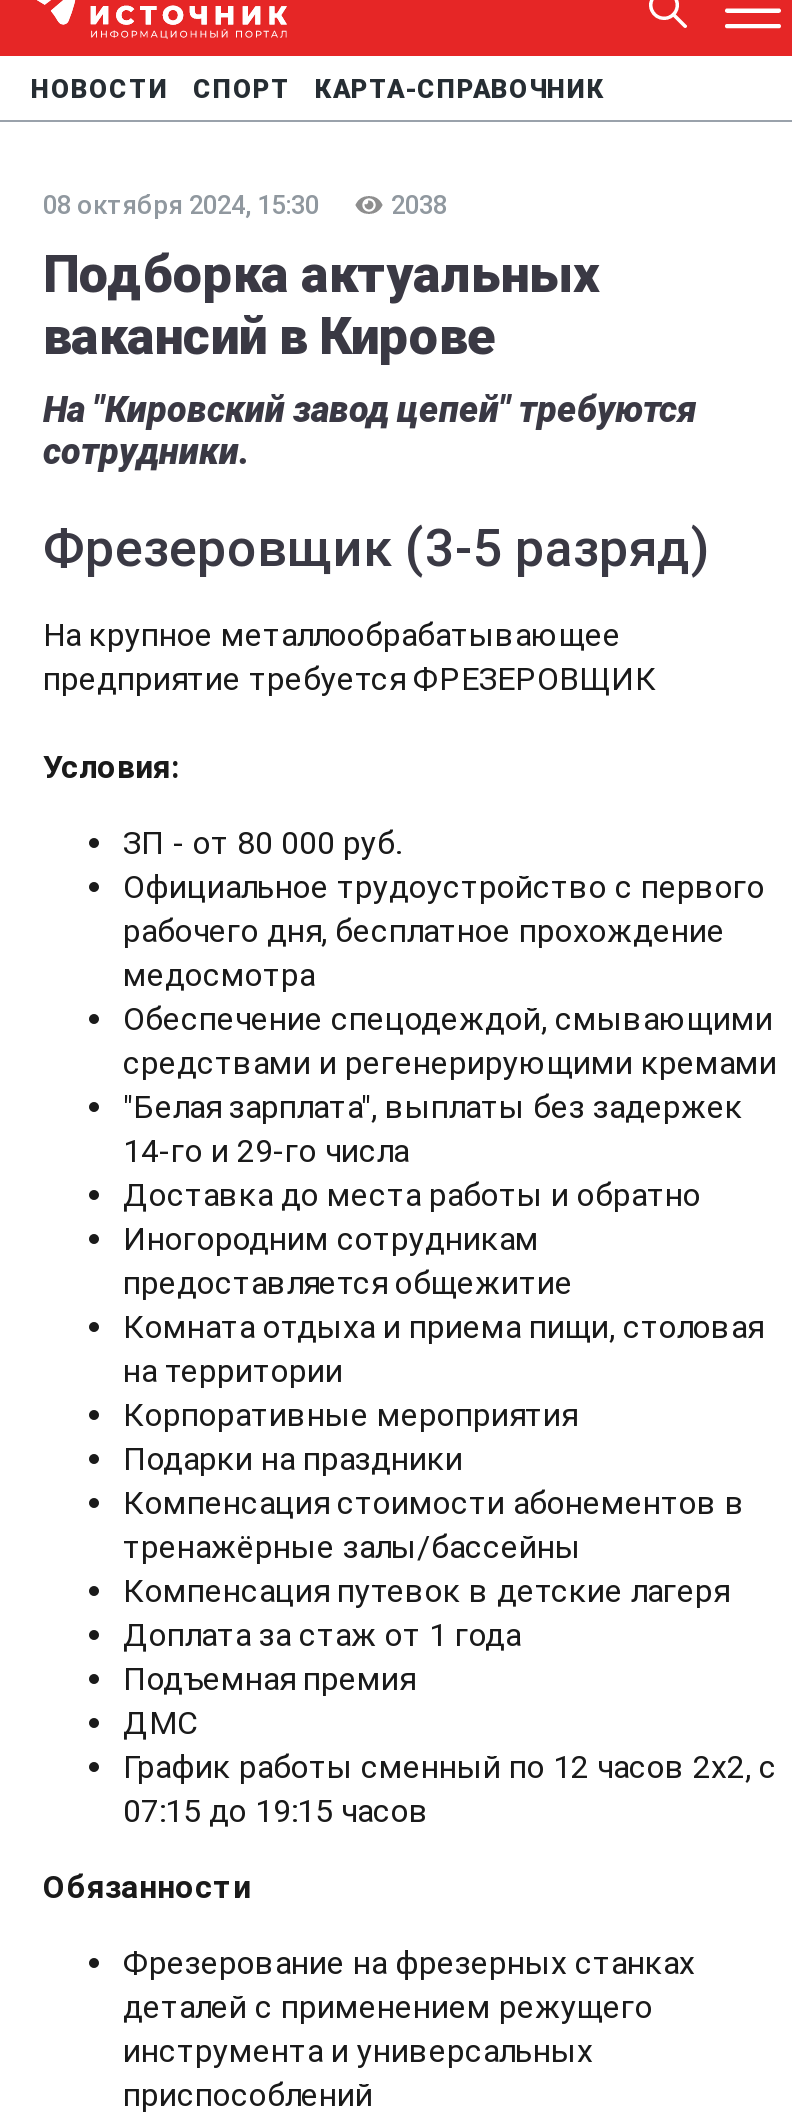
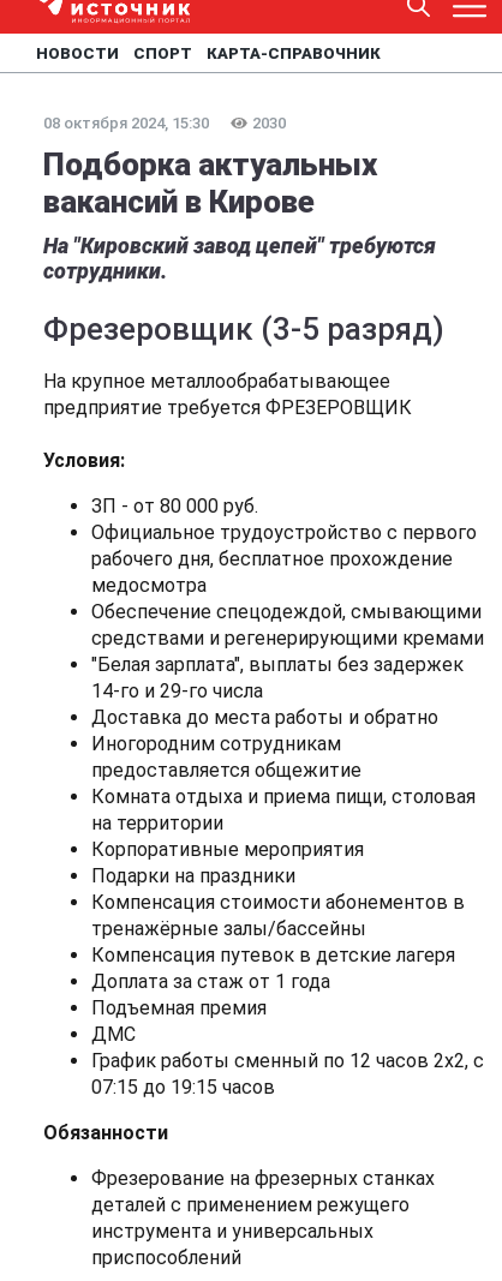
[391,190,447,220] 2038 -> [252,114,286,132] 2030

